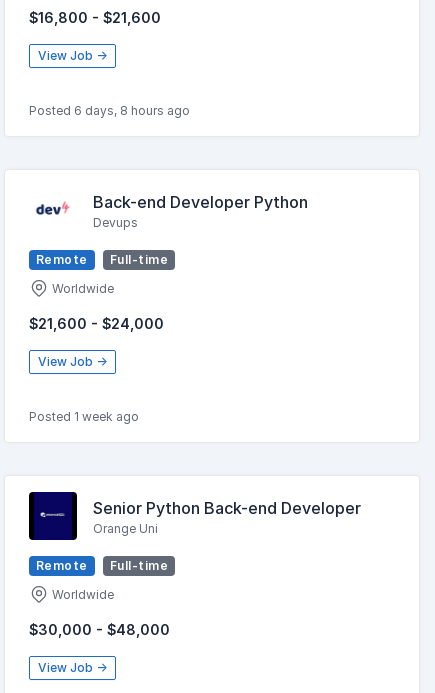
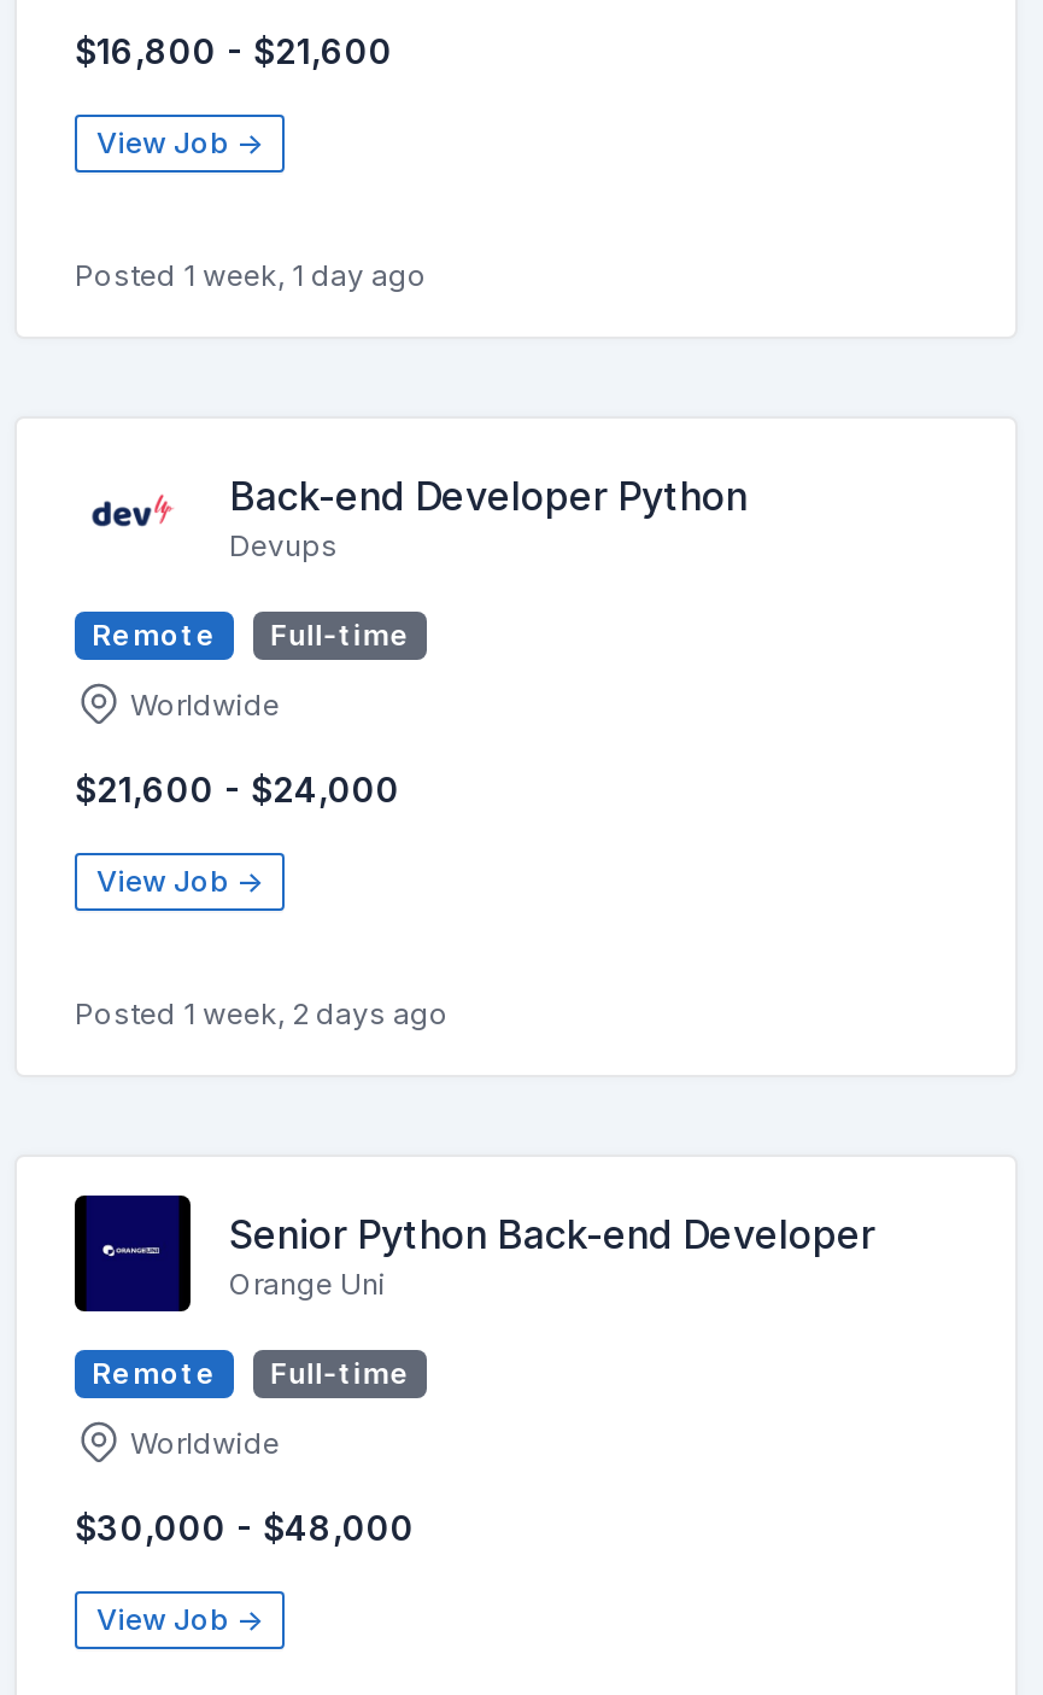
[29,103,190,118] Posted 6 days, 8 hours ago -> [75,257,427,293] Posted 1 week, 1 day ago
[29,409,139,424] Posted 1 week ago -> [75,995,449,1031] Posted 1 week, 2 days ago

